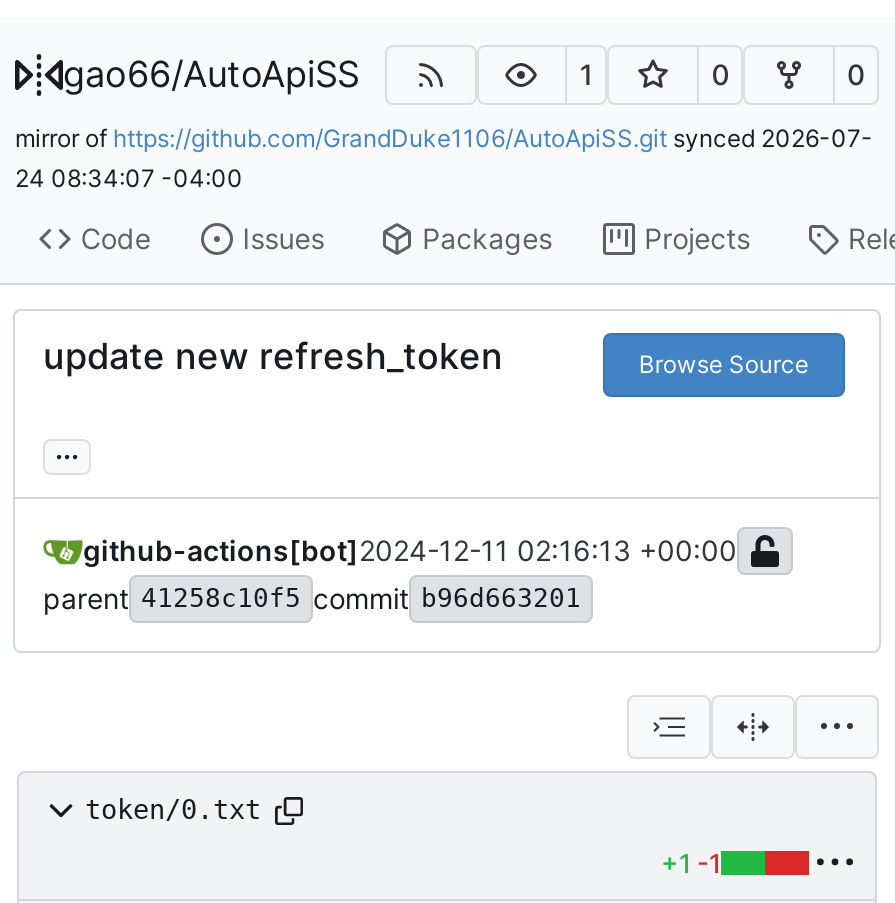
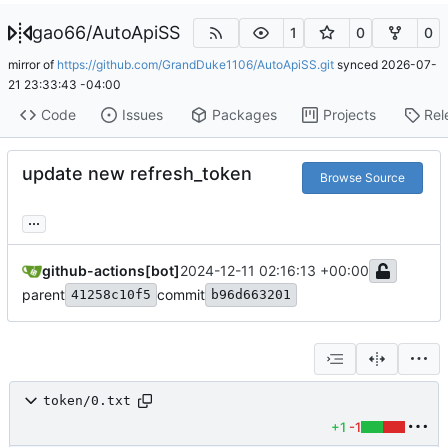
[15,162,243,192] 24 08:34:07 -04:00 -> [8,76,121,91] 21 23:33:43 -04:00

